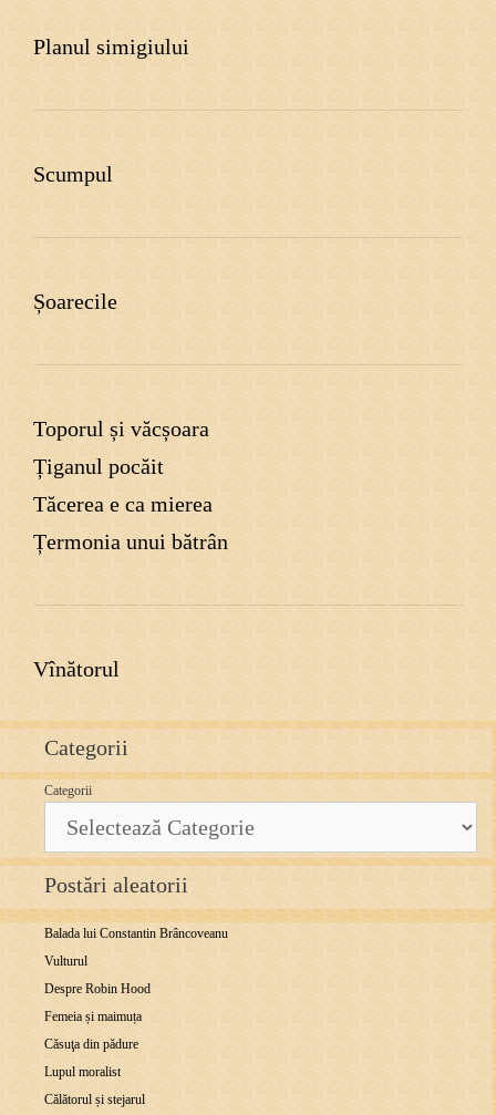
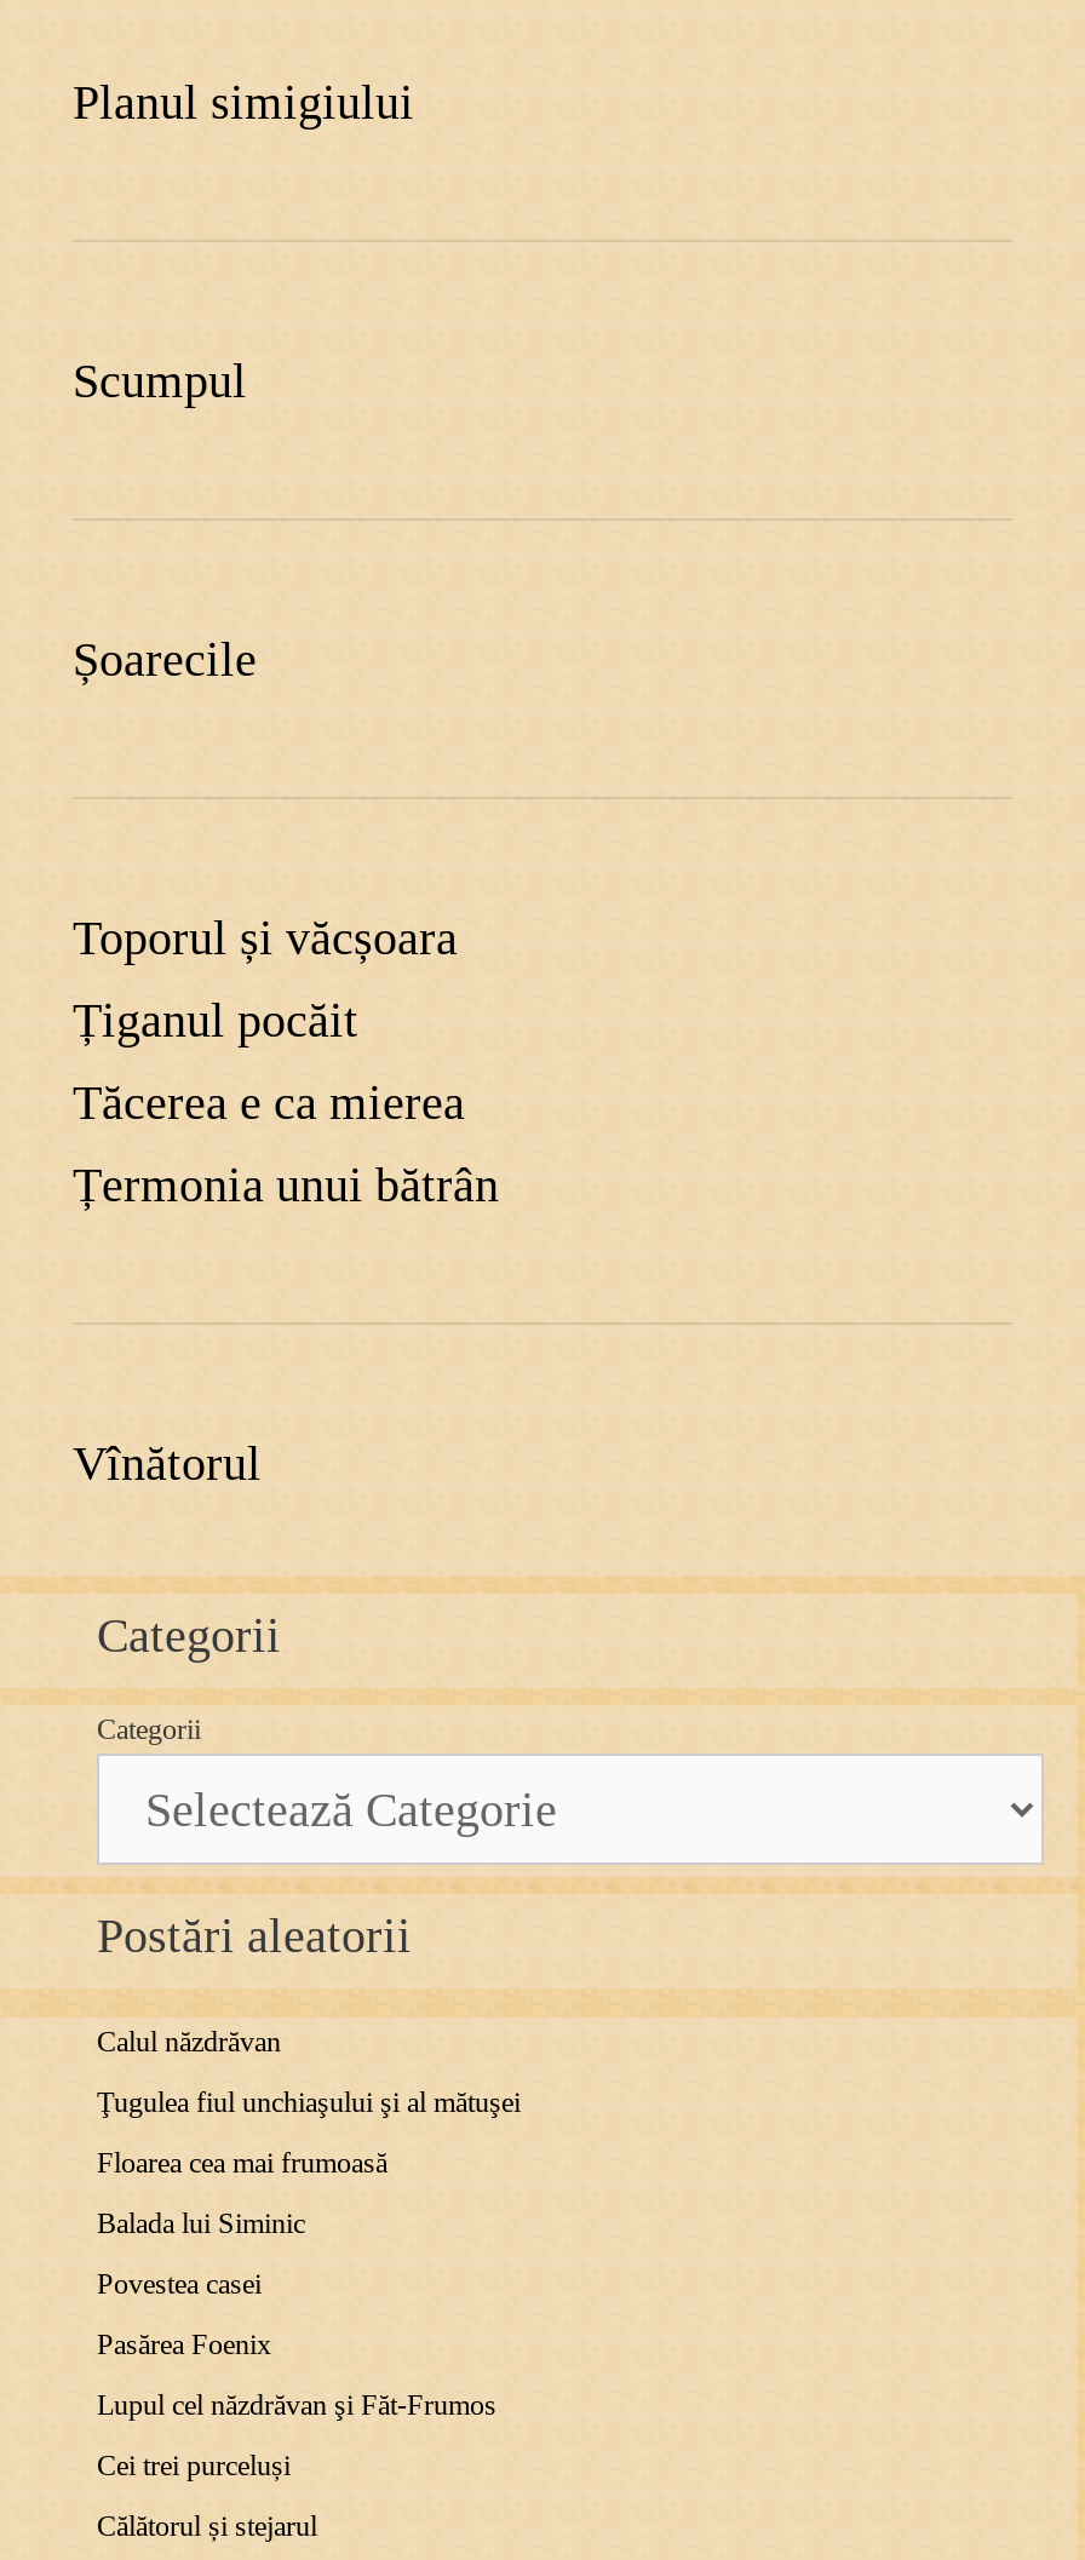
[44,926,228,1080] Balada lui Constantin Brâncoveanu | Vulturul | Despre Robin Hood | Femeia și maimuța | Căsuţa din pădure | Lupul moralist -> [97,2026,521,2483] Calul năzdrăvan | Ţugulea fiul unchiaşului şi al mătuşei | Floarea cea mai frumoasă | Balada lui Siminic | Povestea casei | Pasărea Foenix | Lupul cel năzdrăvan şi Făt-Frumos | Cei trei purceluși

